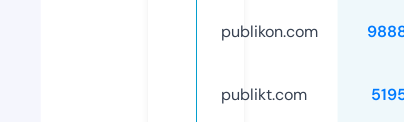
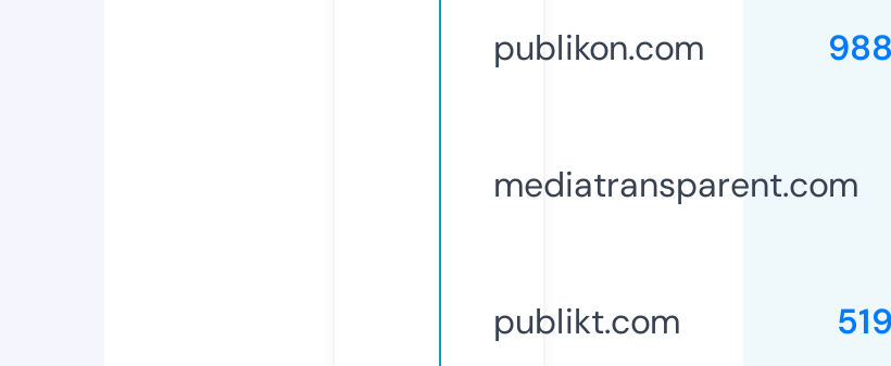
none -> [493,161,858,207] mediatransparent.com

